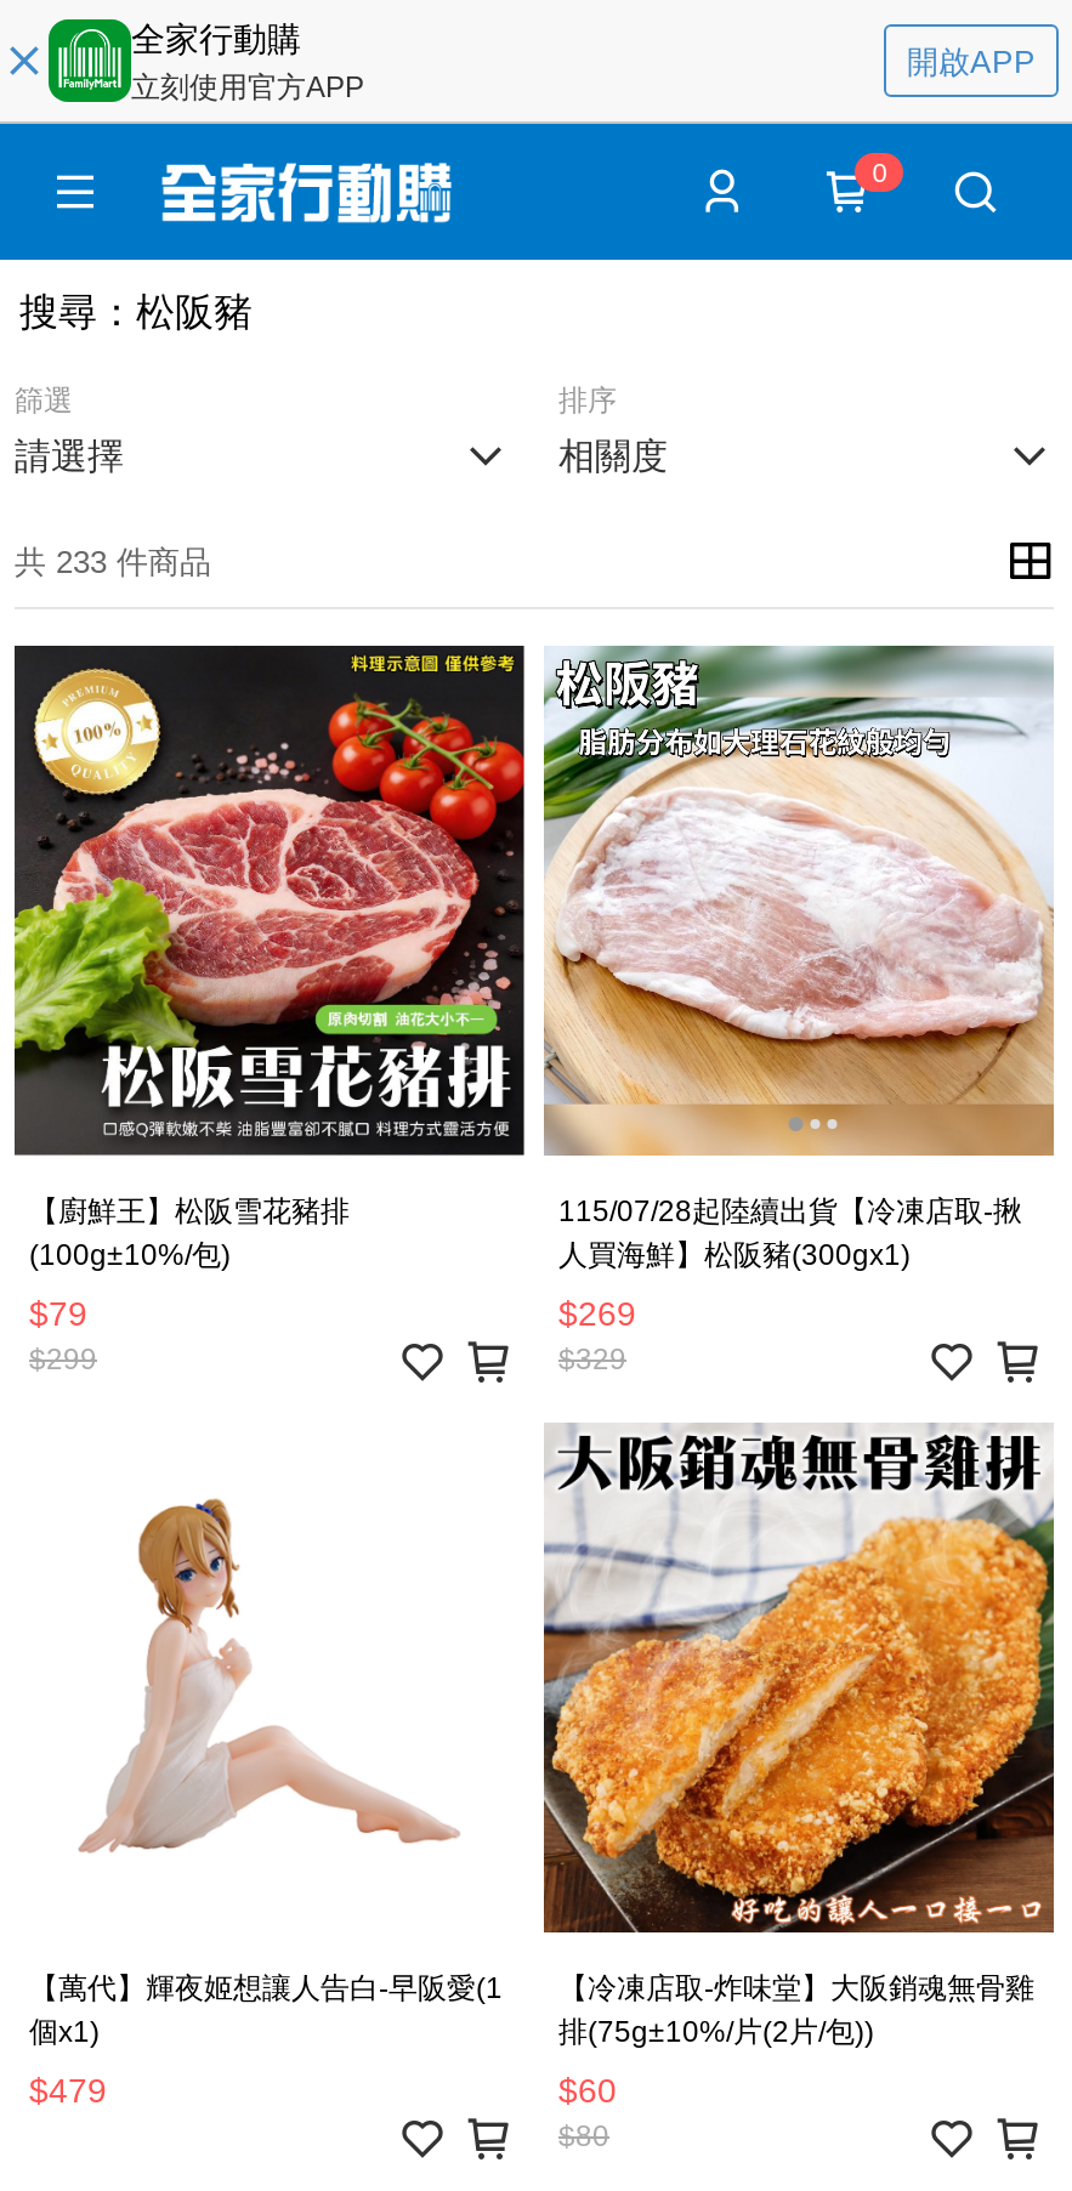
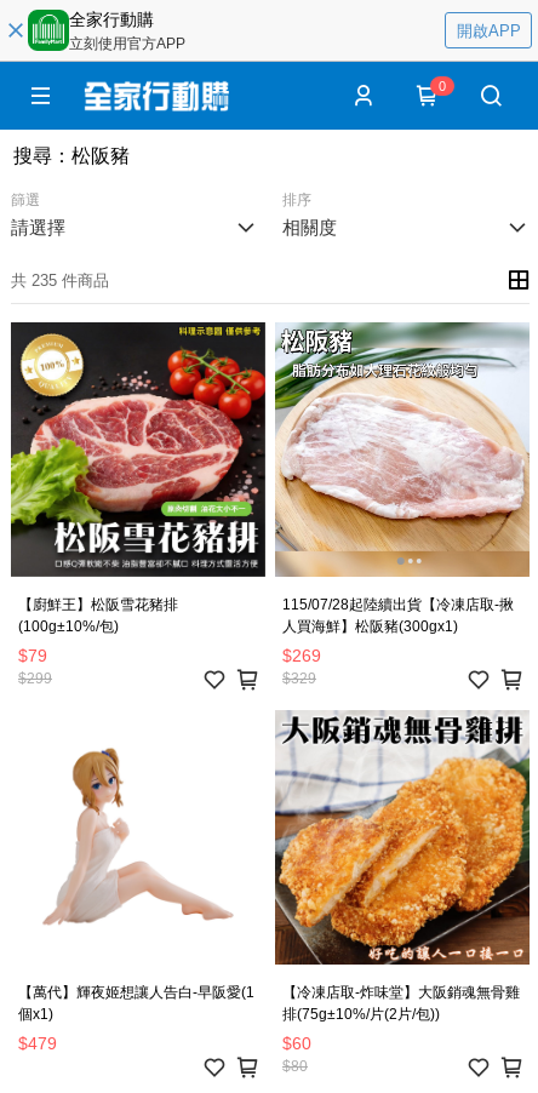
[15,543,211,579] 共 233 件商品 -> [11,271,109,289] 共 235 件商品

